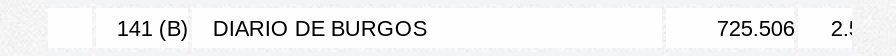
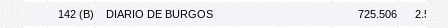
[117,16,427,40] 141 (B) DIARIO DE BURGOS -> [58,8,213,20] 142 (B) DIARIO DE BURGOS

